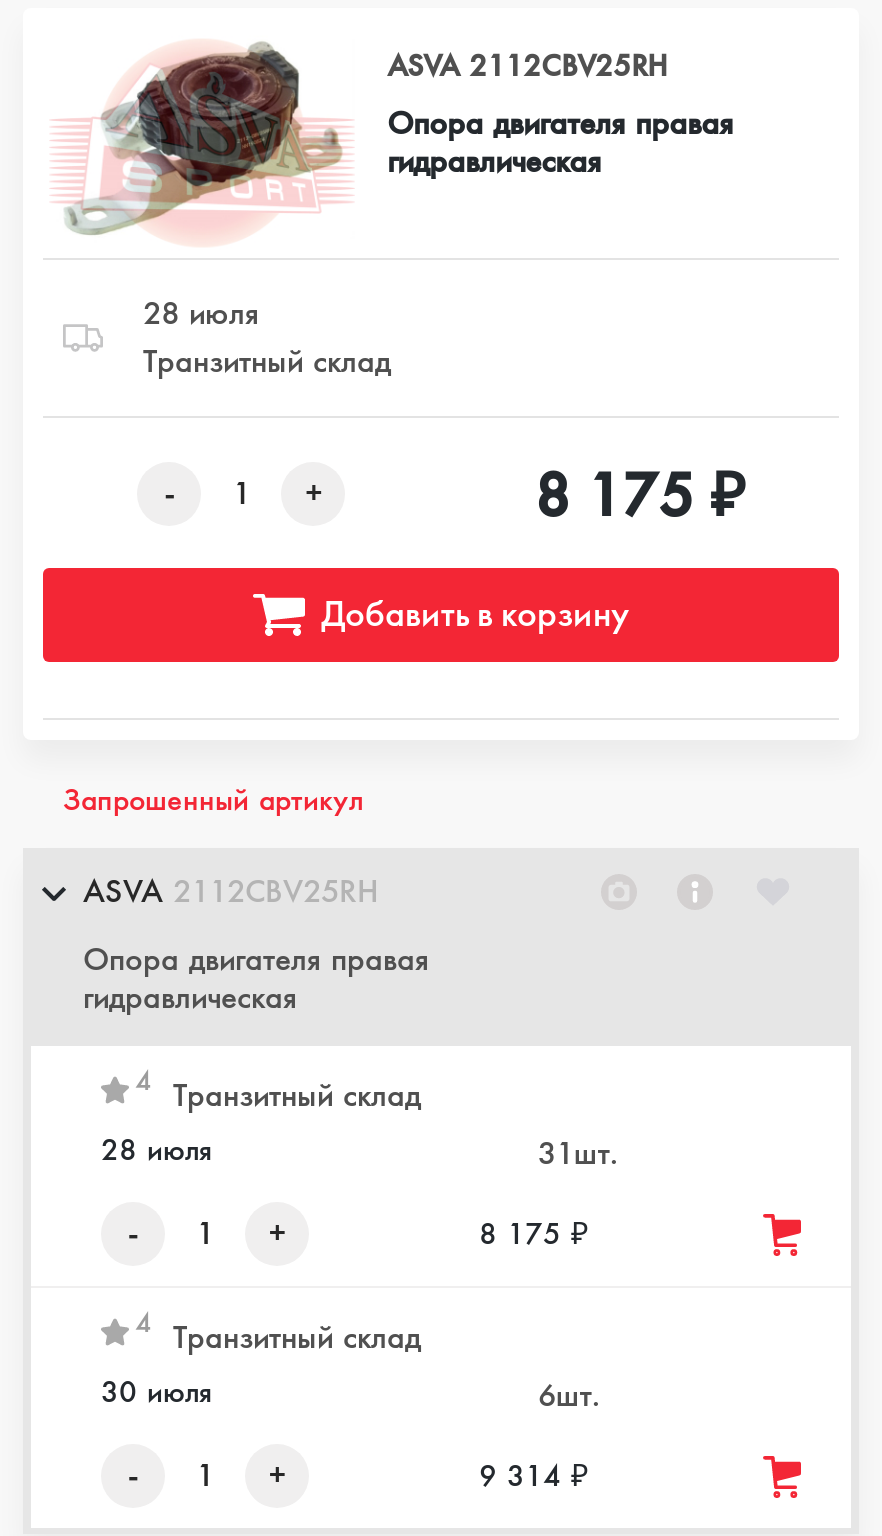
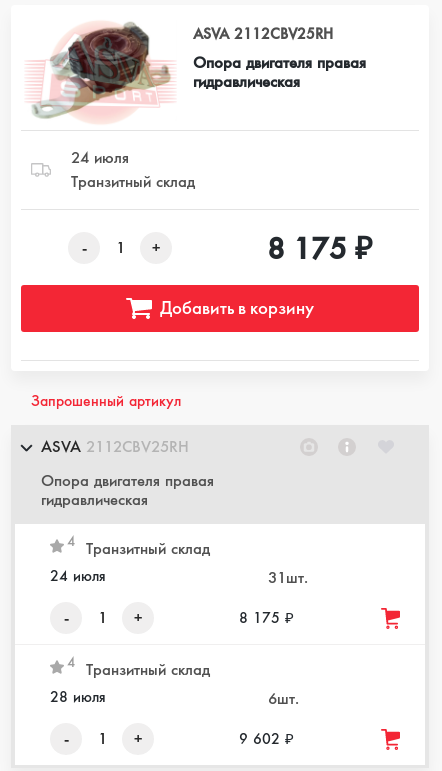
[143,292,259,334] 28 июля -> [71,147,129,168] 24 июля
[101,1130,213,1170] 28 июля -> [50,566,106,586] 24 июля
[101,1372,213,1412] 30 июля -> [50,687,106,707] 28 июля
[479,1455,589,1495] 9 314 ₽ -> [239,728,294,748] 9 602 ₽

